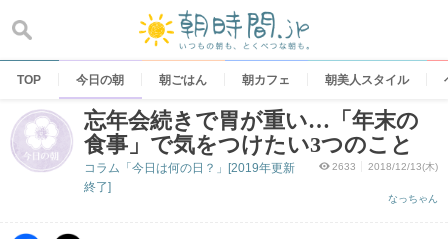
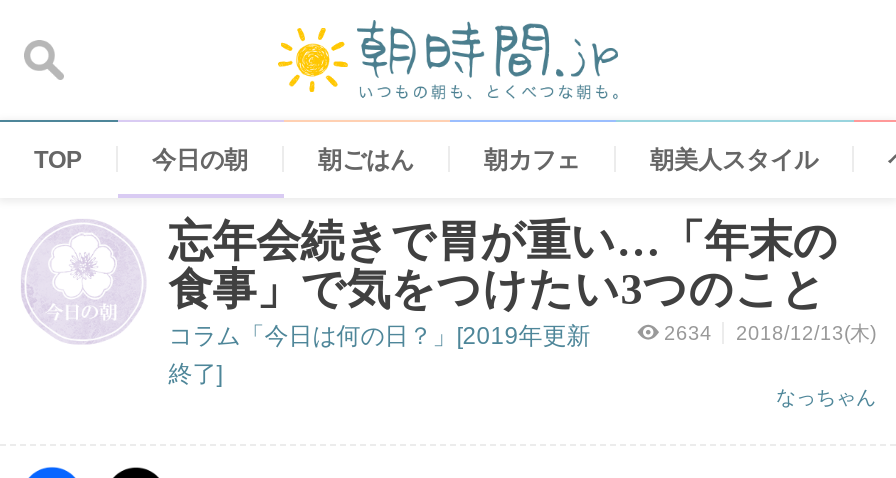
[332,161,438,172] 2633 2018/12/13(木) -> [664,322,876,344] 2634 2018/12/13(木)

